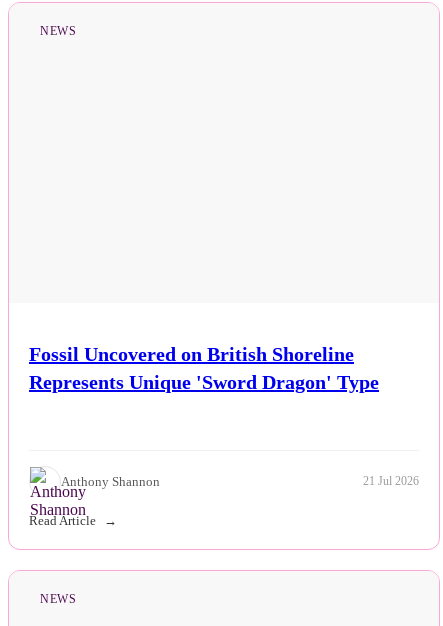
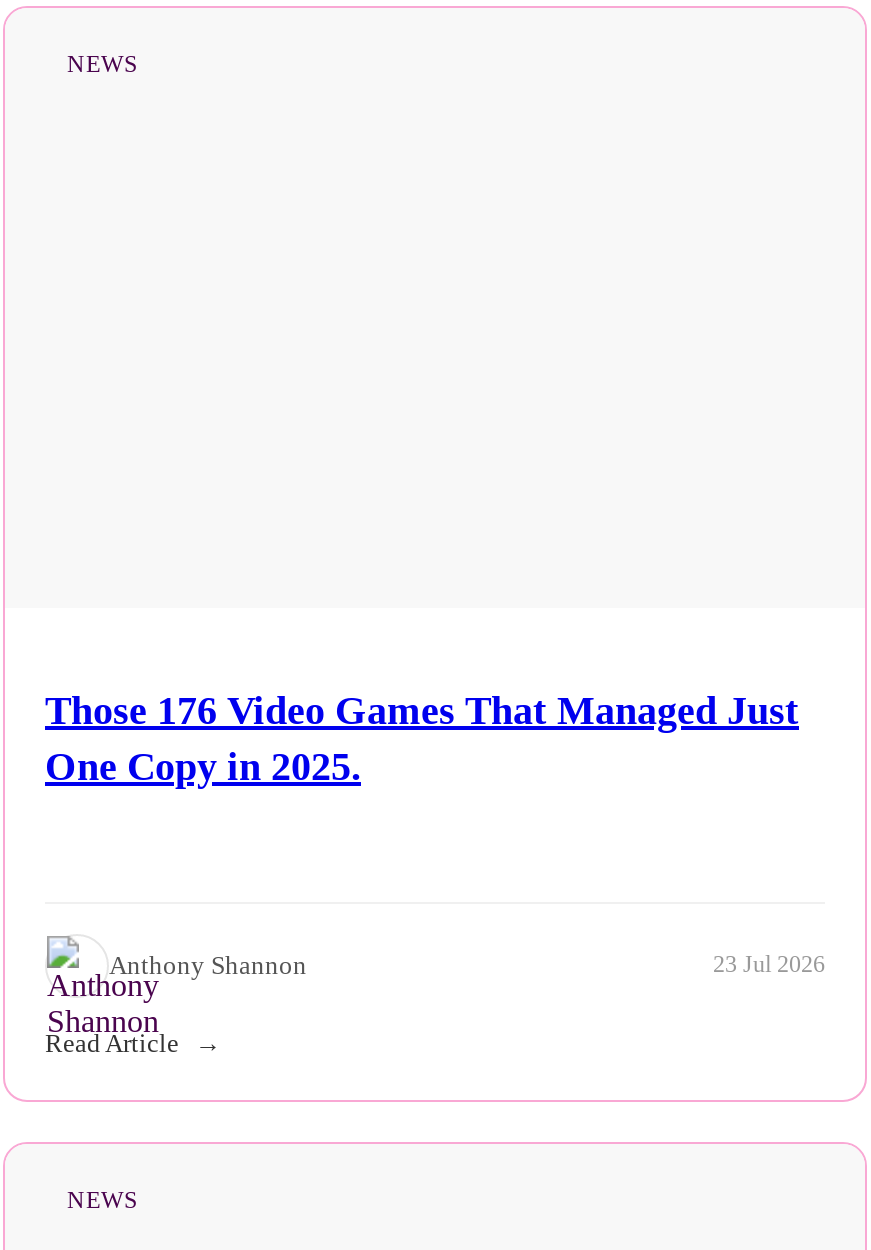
[29,343,379,393] Fossil Uncovered on British Shoreline | Represents Unique 'Sword Dragon' Type -> [45,687,799,787] Those 176 Video Games That Managed Just | One Copy in 2025.
[363,474,419,488] 21 Jul 2026 -> [713,950,825,978] 23 Jul 2026

